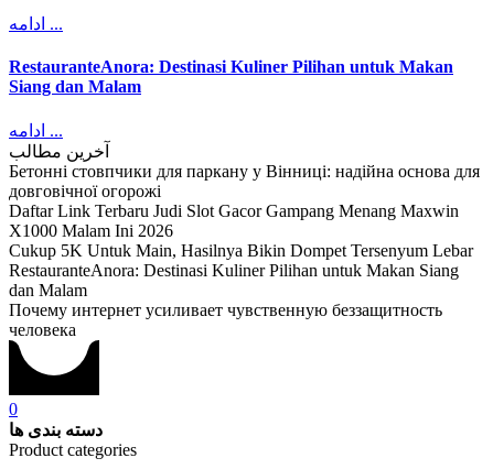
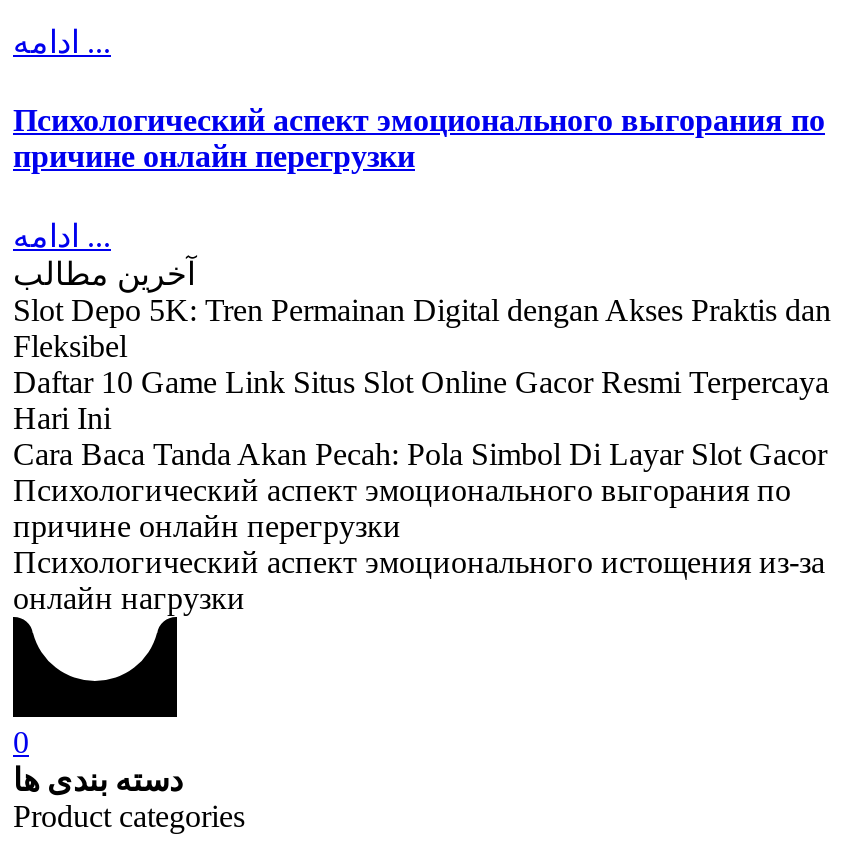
[9,57,453,96] RestauranteAnora: Destinasi Kuliner Pilihan untuk Makan | Siang dan Malam -> [13,103,825,173] Психологический аспект эмоционального выгорания по | причине онлайн перегрузки
[9,162,480,339] Бетонні стовпчики для паркану у Вінниці: надійна основа для | довговічної огорожі | Daftar Link Terbaru Judi Slot Gacor Gampang Menang Maxwin | X1000 Malam Ini 2026 | Cukup 5K Untuk Main, Hasilnya Bikin Dompet Tersenyum Lebar | RestauranteAnora: Destinasi Kuliner Pilihan untuk Makan Siang | dan Malam | Почему интернет усиливает чувственную беззащитность | человека -> [13,293,831,615] Slot Depo 5K: Tren Permainan Digital dengan Akses Praktis dan | Fleksibel | Daftar 10 Game Link Situs Slot Online Gacor Resmi Terpercaya | Hari Ini | Cara Baca Tanda Akan Pecah: Pola Simbol Di Layar Slot Gacor | Психологический аспект эмоционального выгорания по | причине онлайн перегрузки | Психологический аспект эмоционального истощения из-за | онлайн нагрузки

